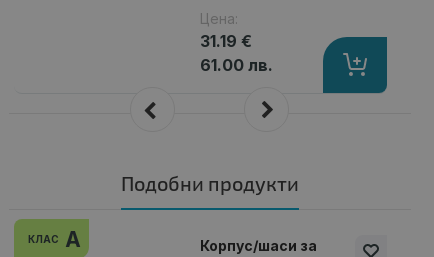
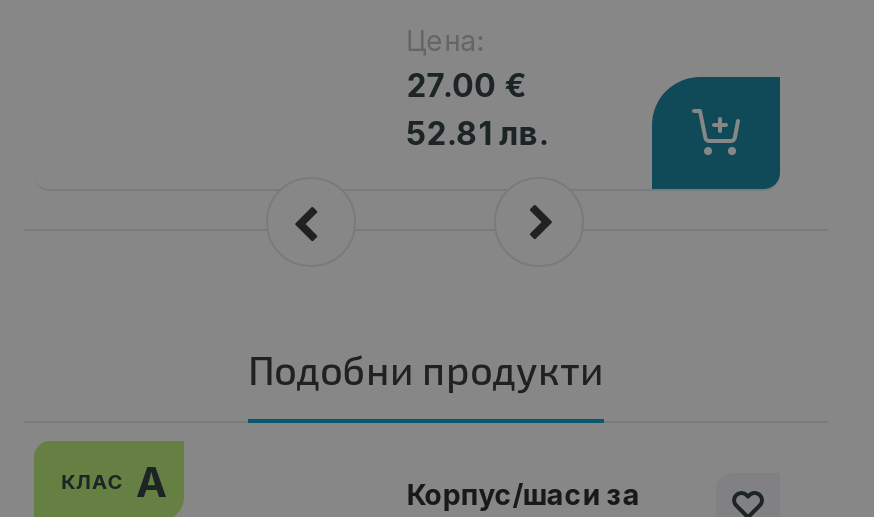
[200,31,252,51] 31.19 € -> [406,65,526,105] 27.00 €
[200,55,273,75] 61.00 лв. -> [406,113,548,153] 52.81 лв.

